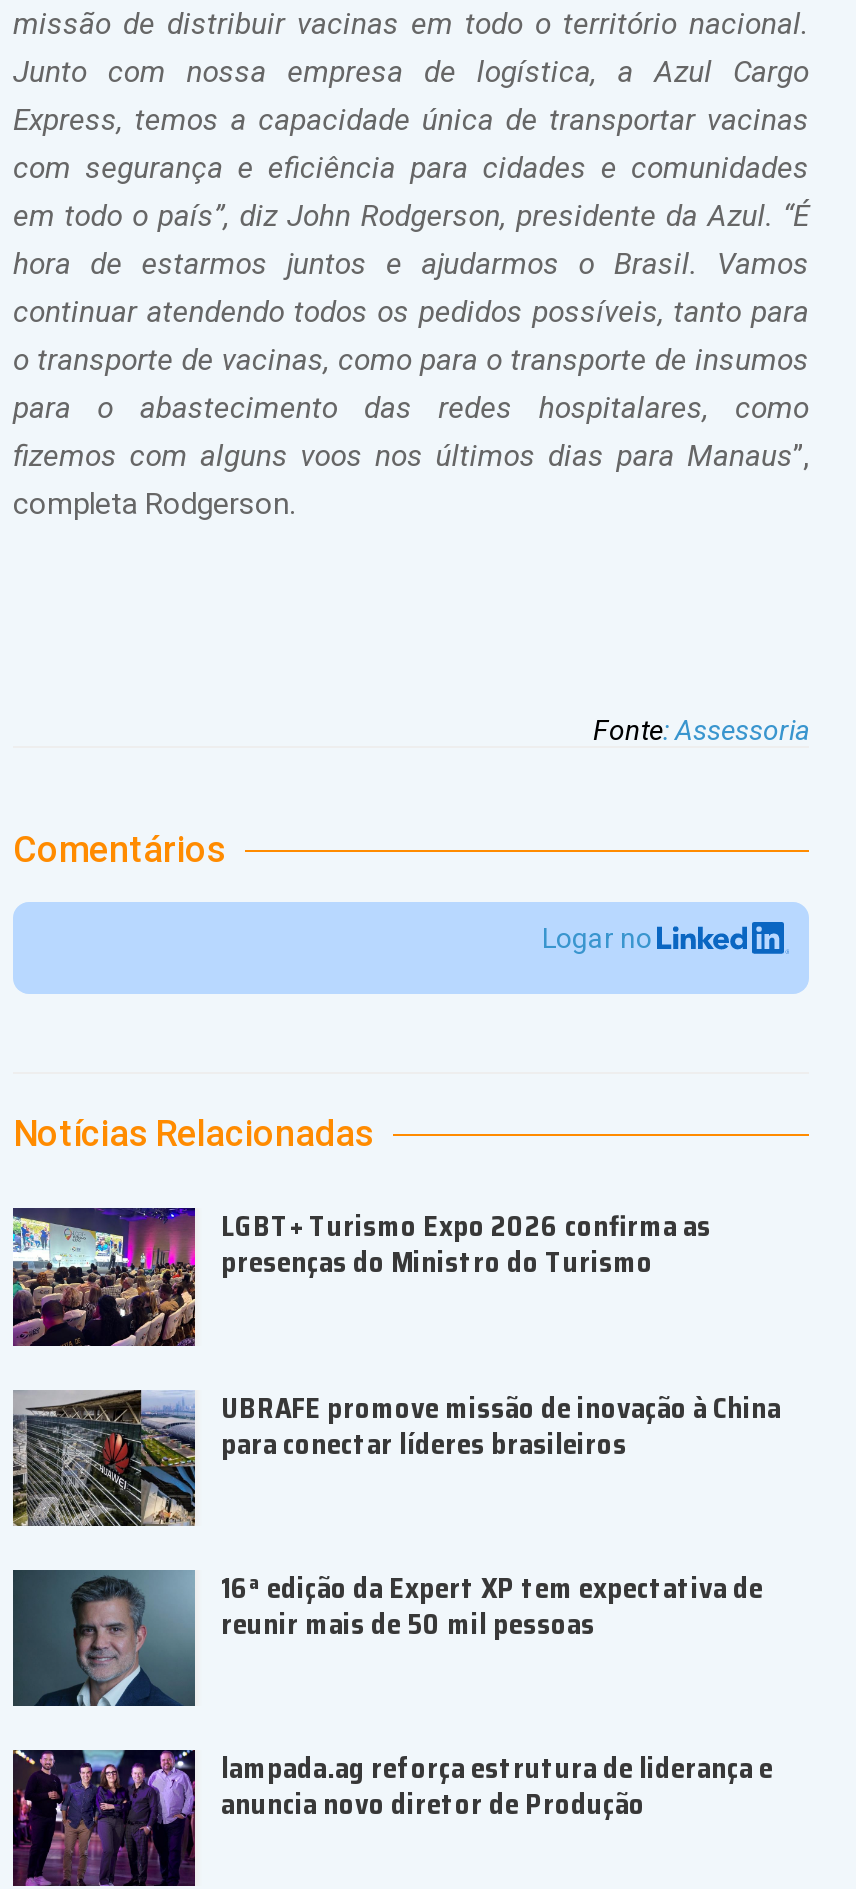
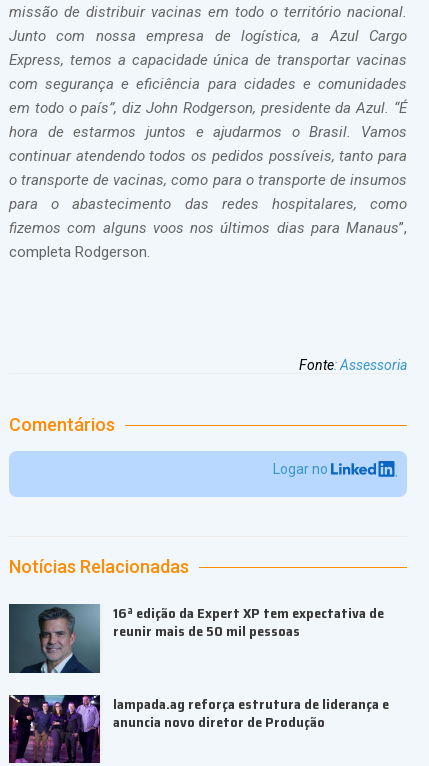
[11,1205,781,1465] [image] | LGBT+ Turismo Expo 2026 confirma as | presenças do Ministro do Turismo | UBRAFE promove missão de inovação à China | para conectar líderes brasileiros -> none
[11,1388,195,1528] [image] -> none

